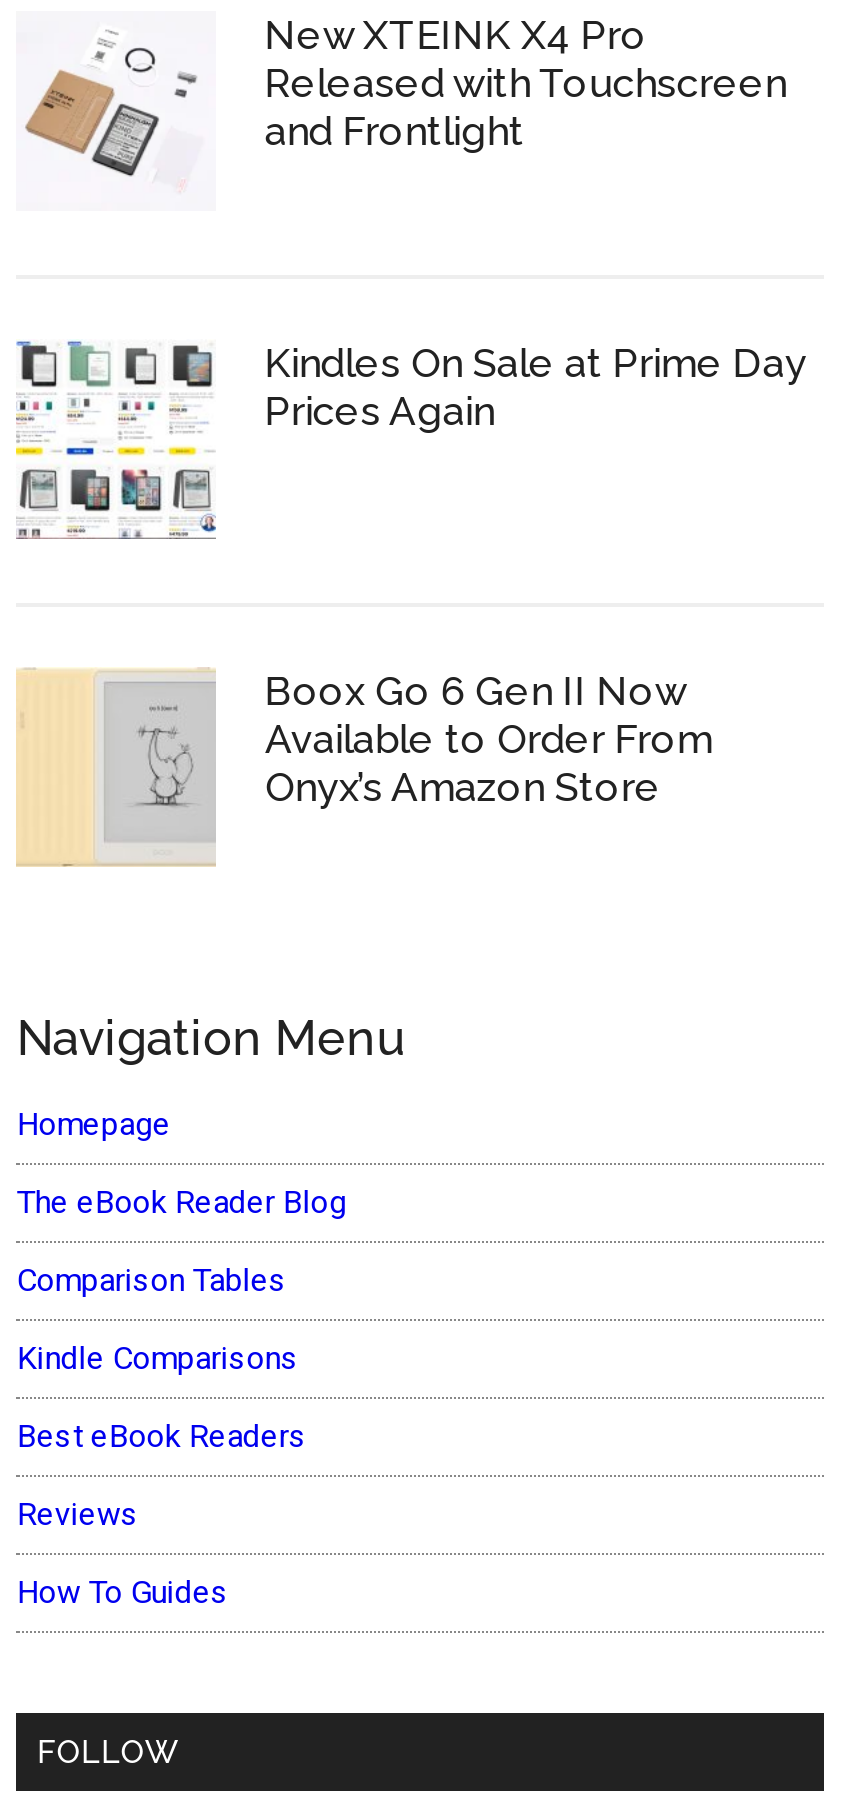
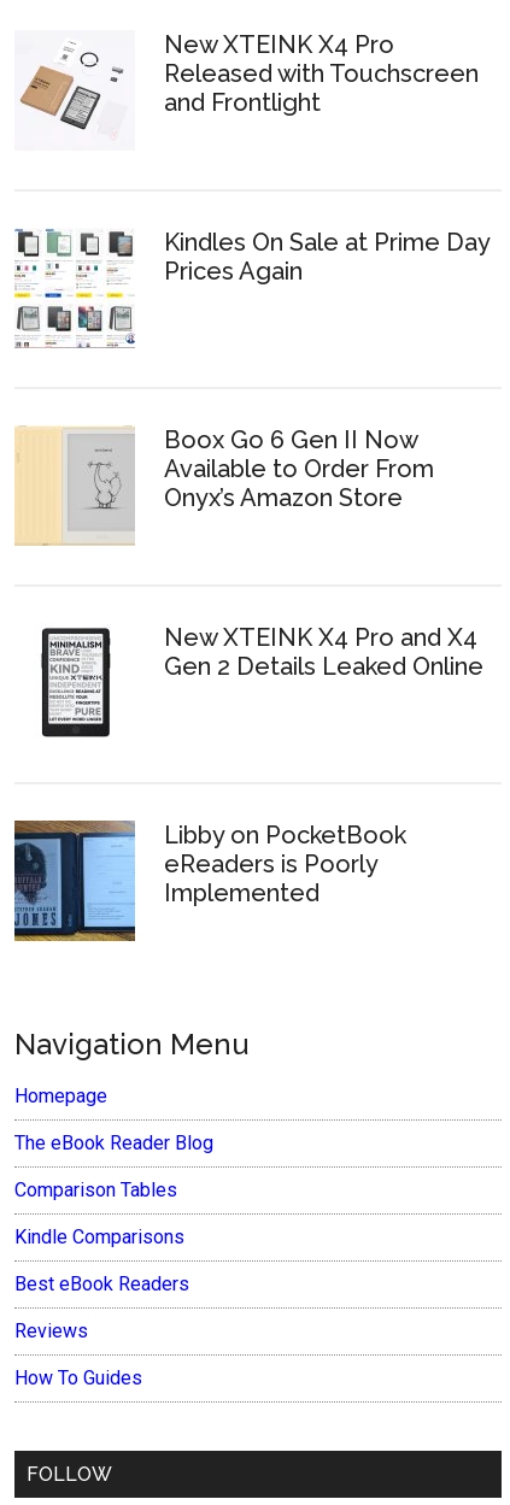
none -> [13,819,407,941] [image] | Libby on PocketBook | eReaders is Poorly | Implemented
none -> [40,627,111,739] [image]
none -> [164,624,484,681] New XTEINK X4 Pro and X4 | Gen 2 Details Leaked Online

